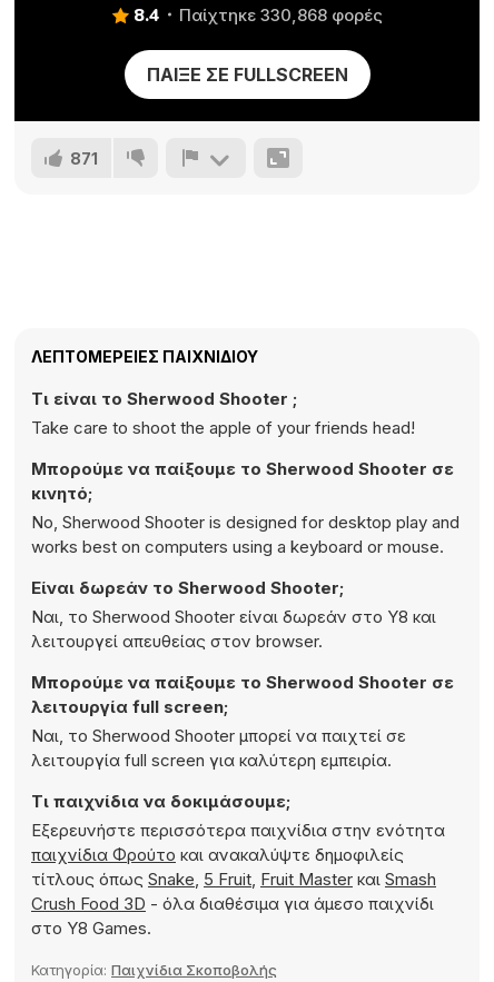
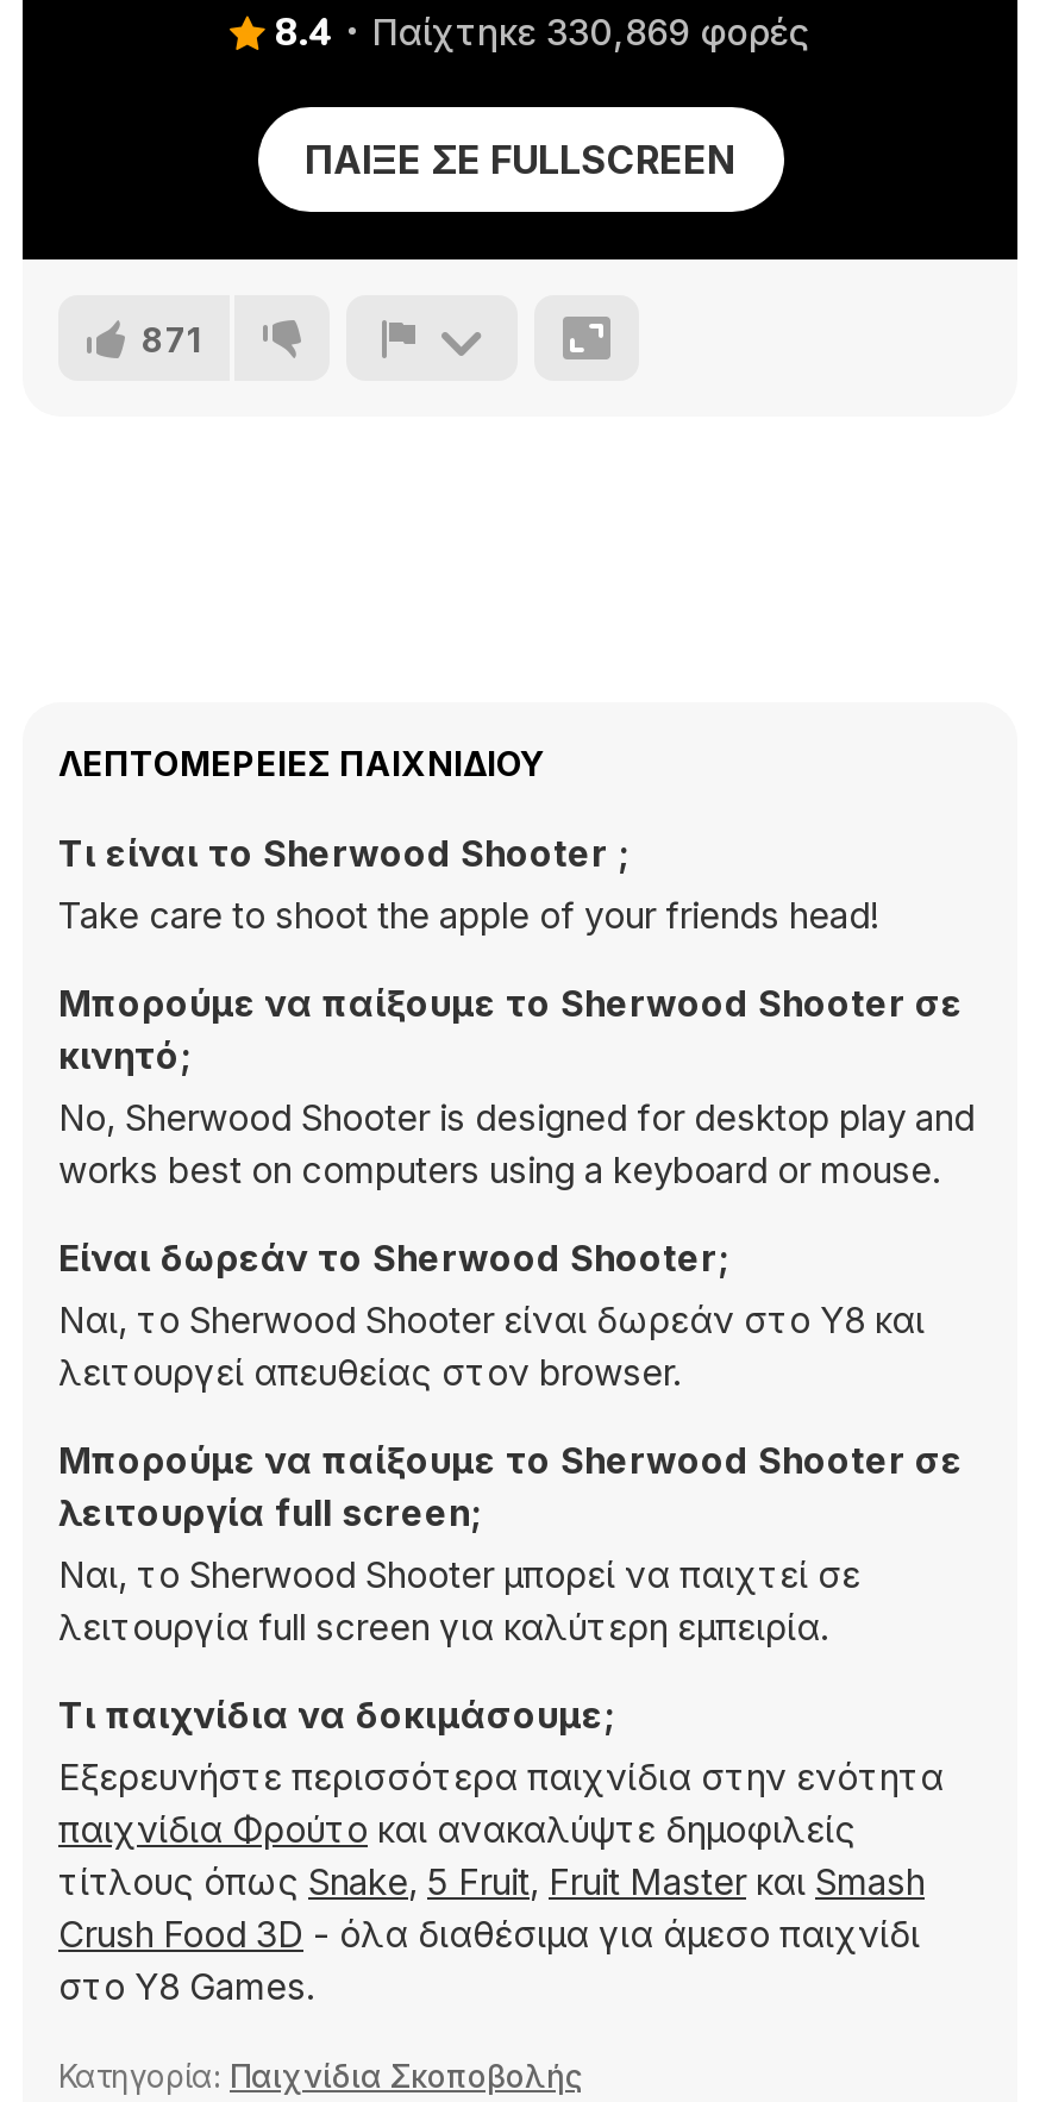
[179,4,382,26] Παίχτηκε 330,868 φορές -> [372,10,810,55] Παίχτηκε 330,869 φορές

